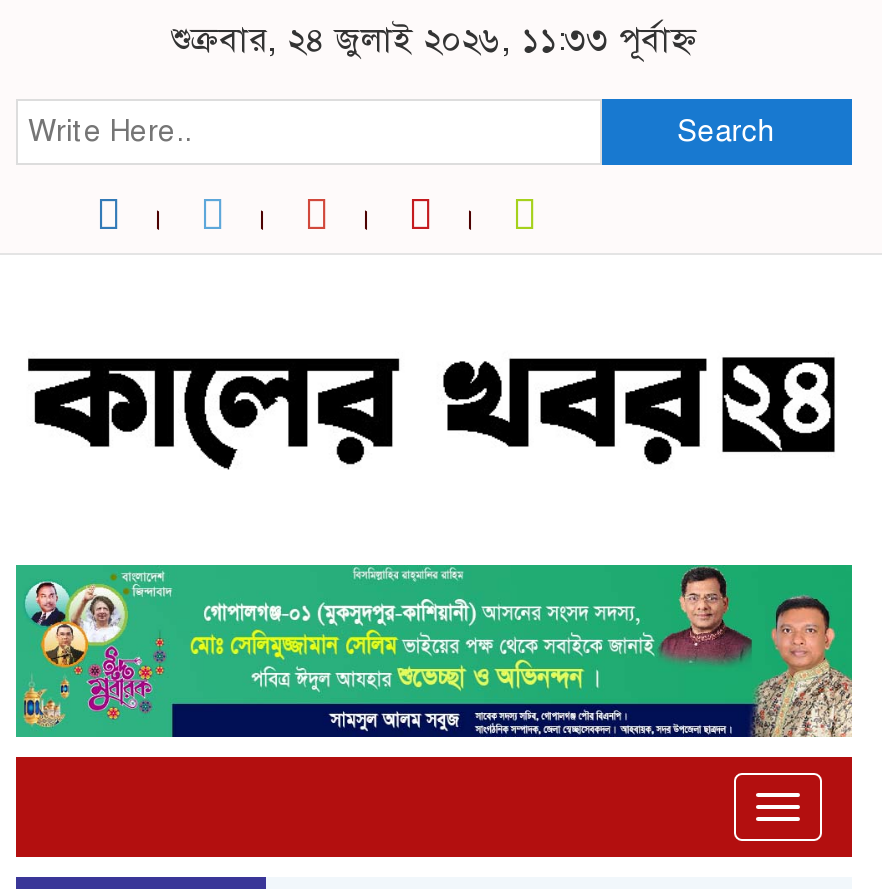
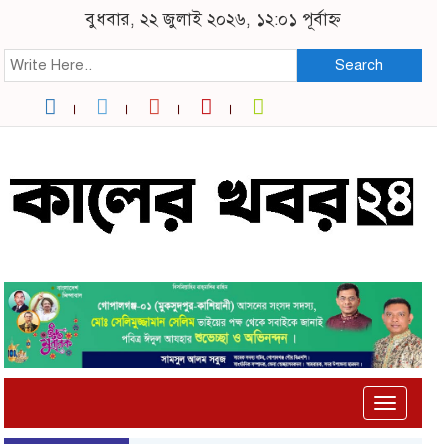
[171,19,697,61] শুক্রবার, ২৪ জুলাই ২০২৬, ১১:৩৩ পূর্বাহ্ন -> [85,9,341,30] বুধবার, ২২ জুলাই ২০২৬, ১২:০১ পূর্বাহ্ন

